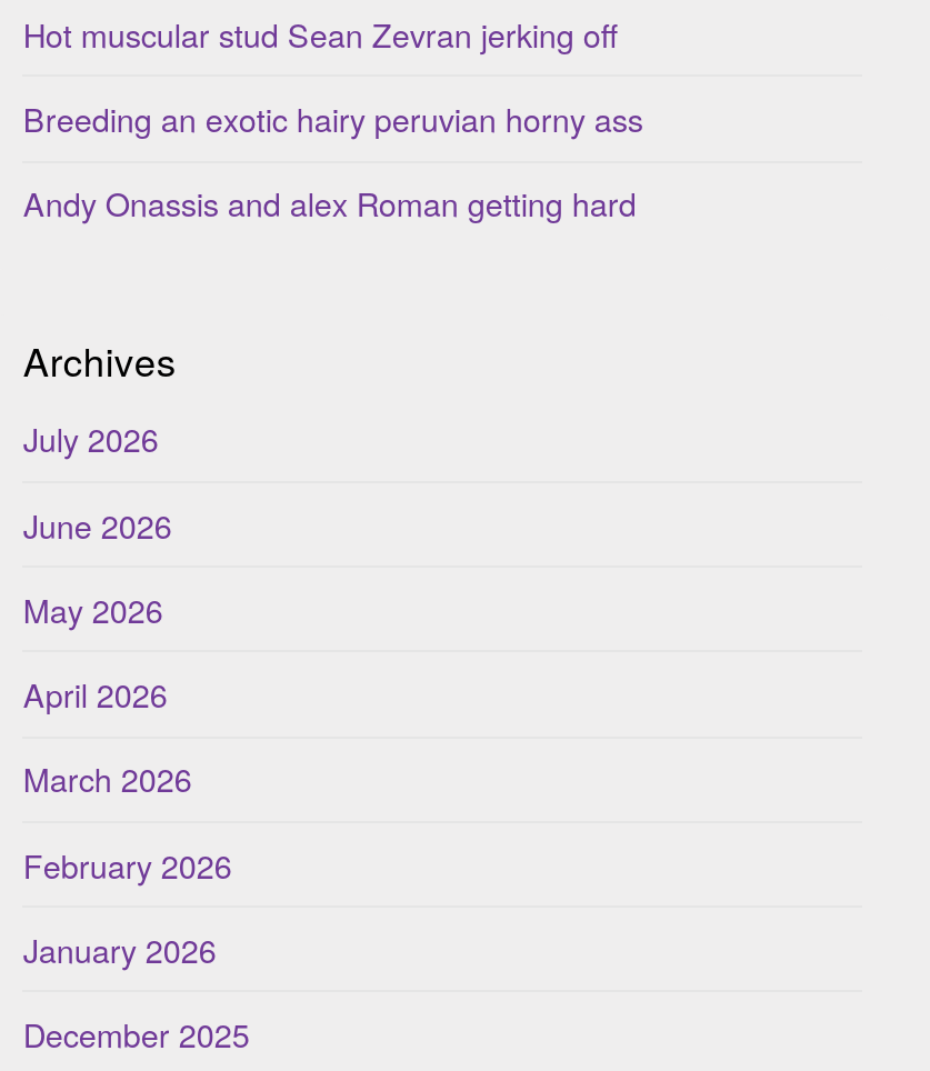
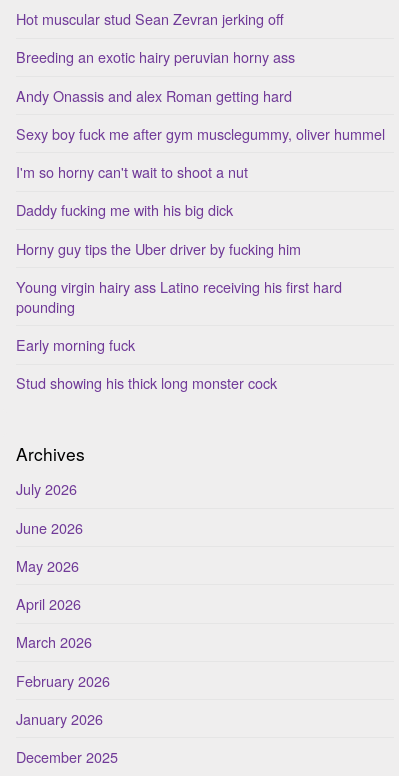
none -> [16,123,385,393] Sexy boy fuck me after gym musclegummy, oliver hummel | I'm so horny can't wait to shoot a nut | Daddy fucking me with his big dick | Horny guy tips the Uber driver by fucking him | Young virgin hairy ass Latino receiving his first hard | pounding | Early morning fuck | Stud showing his thick long monster cock

